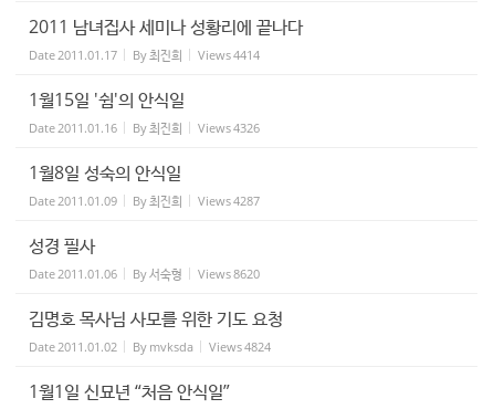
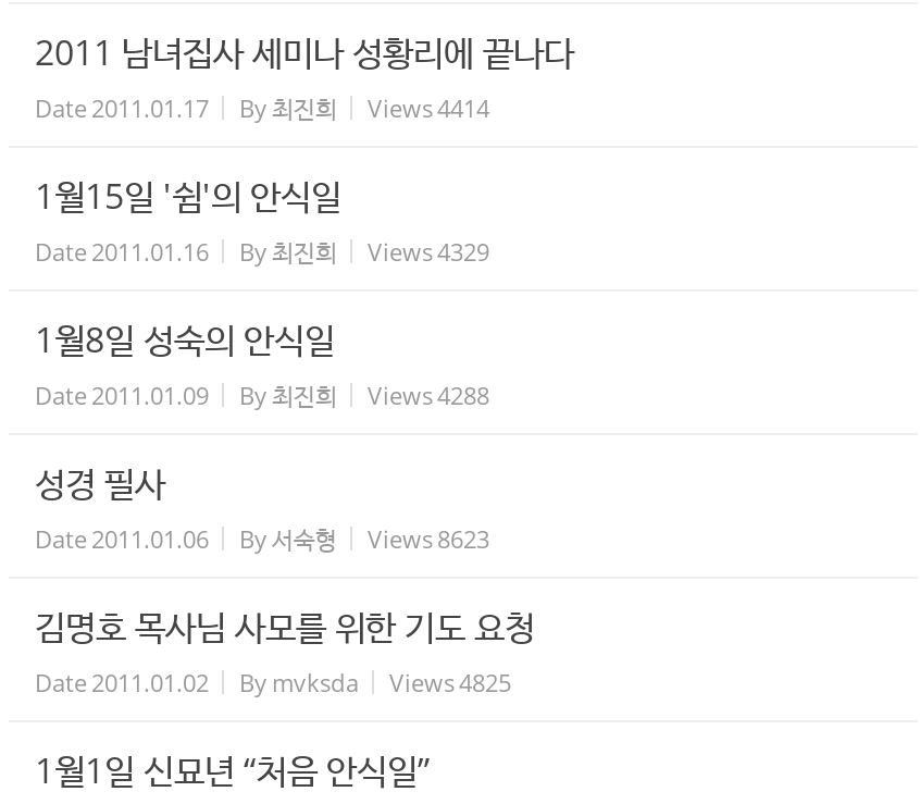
[29,119,260,136] Date 2011.01.16 By 최진희 Views 4326 -> [35,235,489,268] Date 2011.01.16 By 최진희 Views 4329
[29,192,260,209] Date 2011.01.09 By 최진희 Views 4287 -> [35,379,489,411] Date 2011.01.09 By 최진희 Views 4288
[29,265,260,282] Date 2011.01.06 By 서숙형 Views 8620 -> [35,522,489,555] Date 2011.01.06 By 서숙형 Views 8623
[29,338,271,355] Date 2011.01.02 By mvksda Views 4824 -> [35,666,511,698] Date 2011.01.02 By mvksda Views 4825

